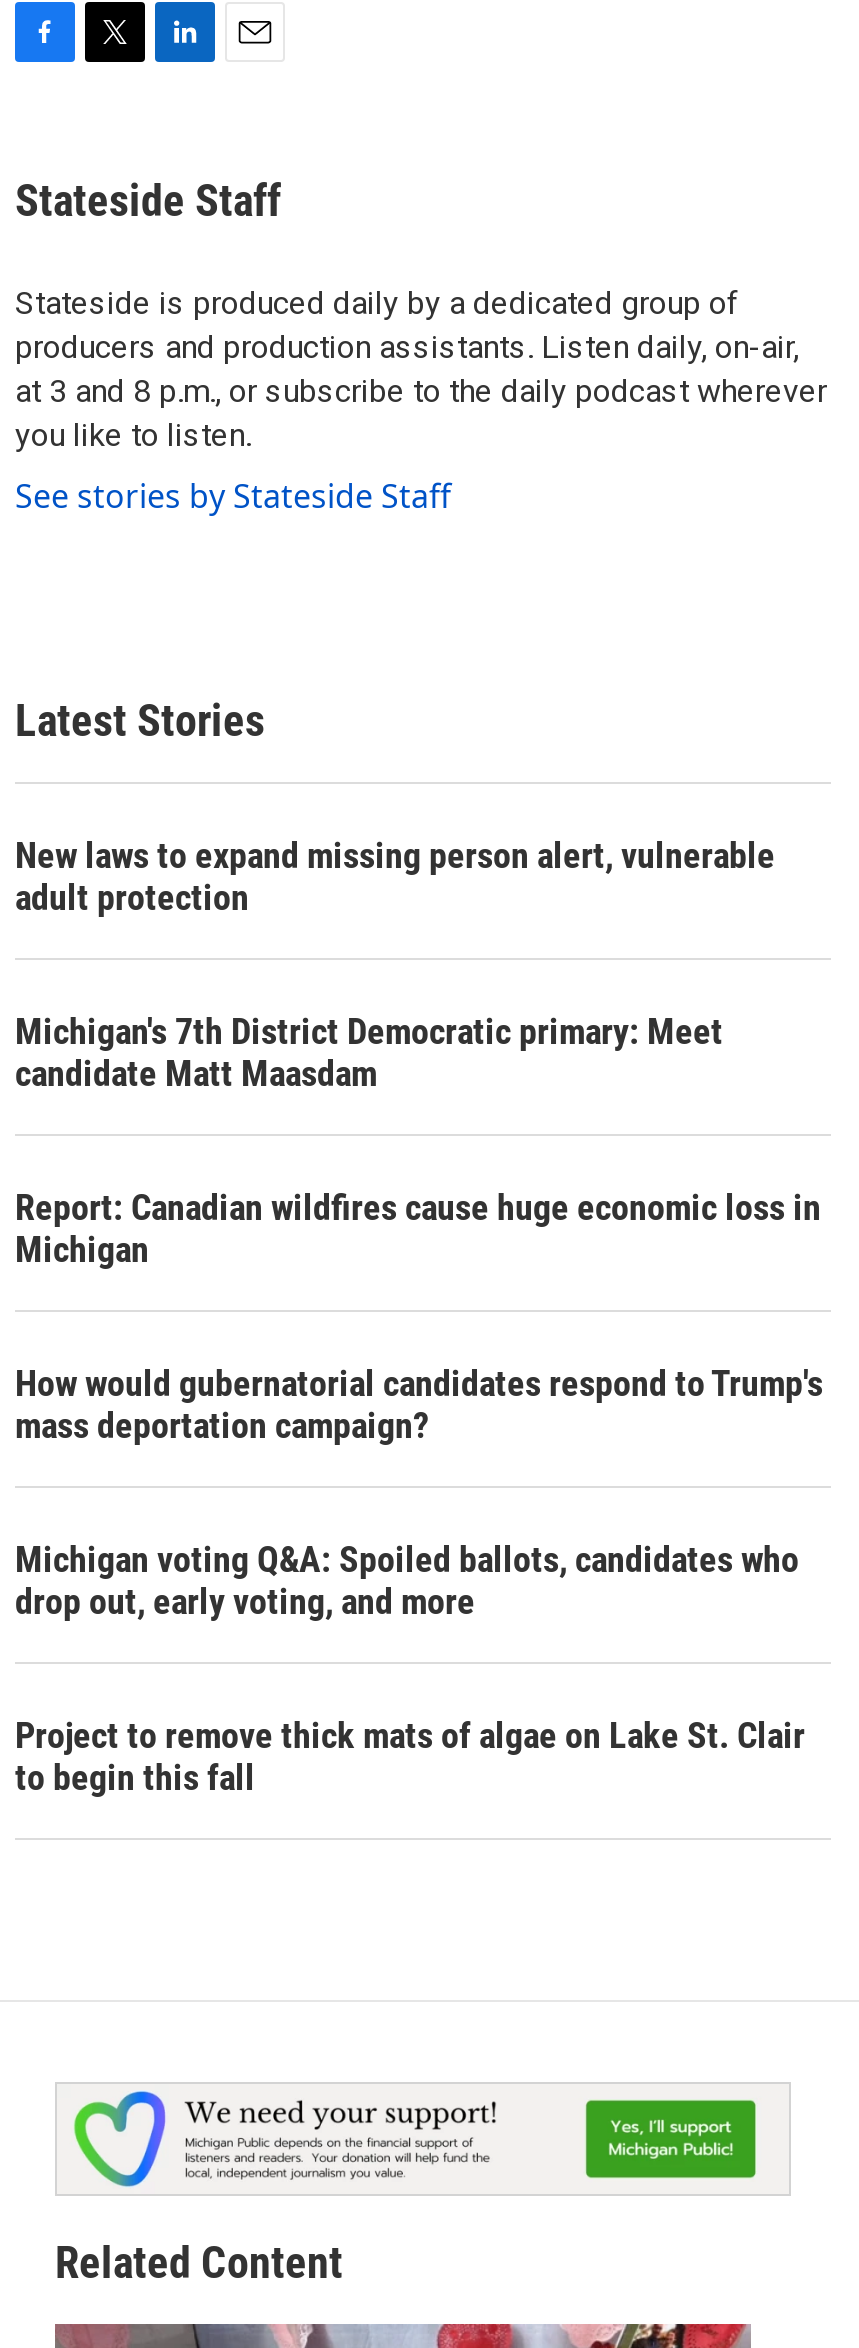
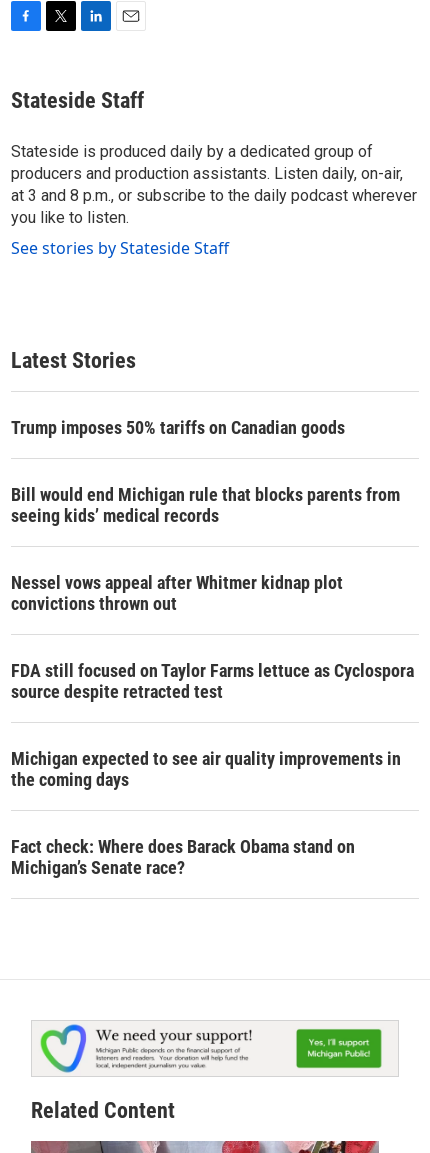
[15,834,775,918] New laws to expand missing person alert, vulnerable | adult protection -> [11,417,345,438] Trump imposes 50% tariffs on Canadian goods
[15,1010,723,1094] Michigan's 7th District Democratic primary: Meet | candidate Matt Maasdam -> [11,484,400,526] Bill would end Michigan rule that blocks parents from | seeing kids’ medical records
[15,1186,821,1270] Report: Canadian wildfires cause huge economic loss in | Michigan -> [11,572,343,614] Nessel vows appeal after Whitmer kidnap plot | convictions thrown out
[15,1362,823,1446] How would gubernatorial candidates respond to Trump's | mass deportation campaign? -> [11,660,414,702] FDA still focused on Taylor Farms lettuce as Cyclospora | source despite retracted test
[15,1538,799,1622] Michigan voting Q&A: Spoiled ballots, candidates who | drop out, early voting, and more -> [11,748,401,790] Michigan expected to see air quality improvements in | the coming days
[15,1714,805,1798] Project to remove thick mats of algae on Lake St. Clair | to begin this fall -> [11,836,355,878] Fact check: Where does Barack Obama stand on | Michigan’s Senate race?

